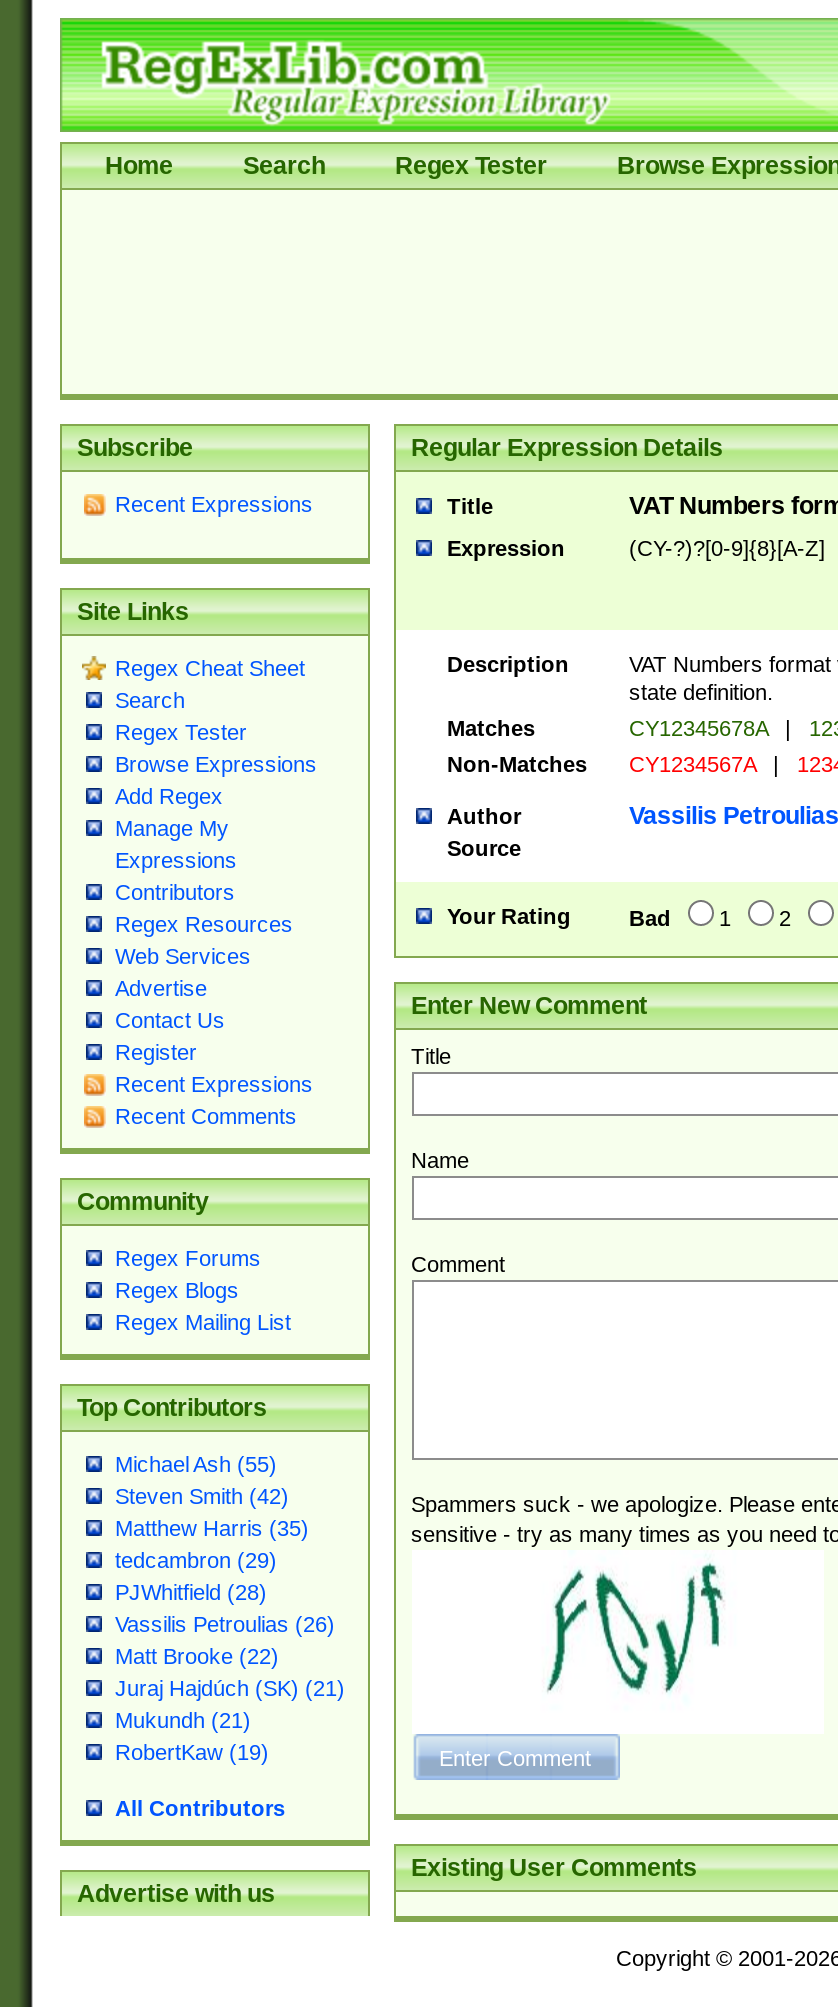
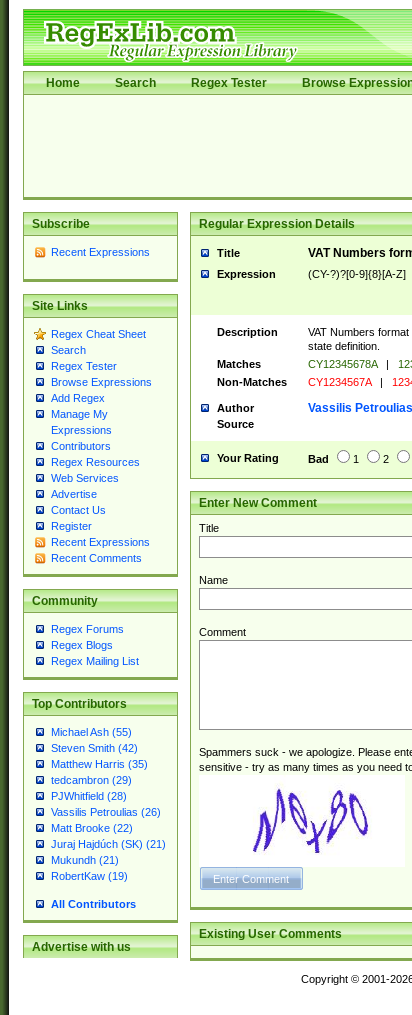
[520,1562,750,1706] [image] -> [252,782,369,854] [image]

